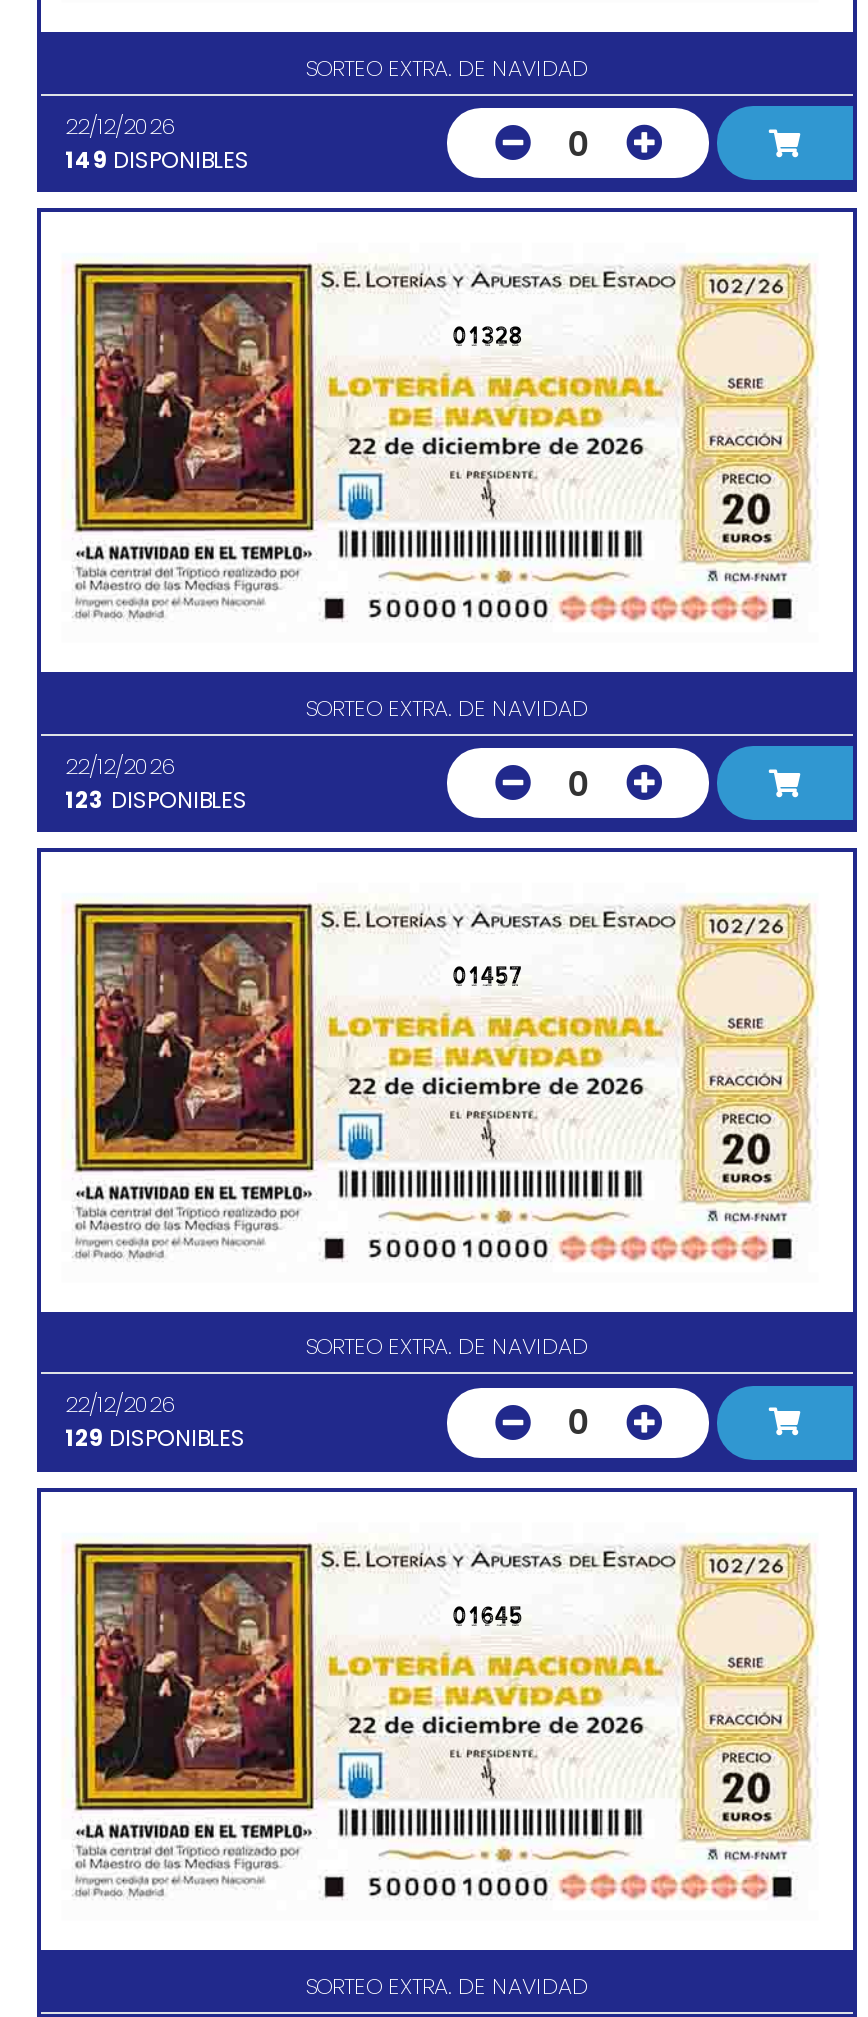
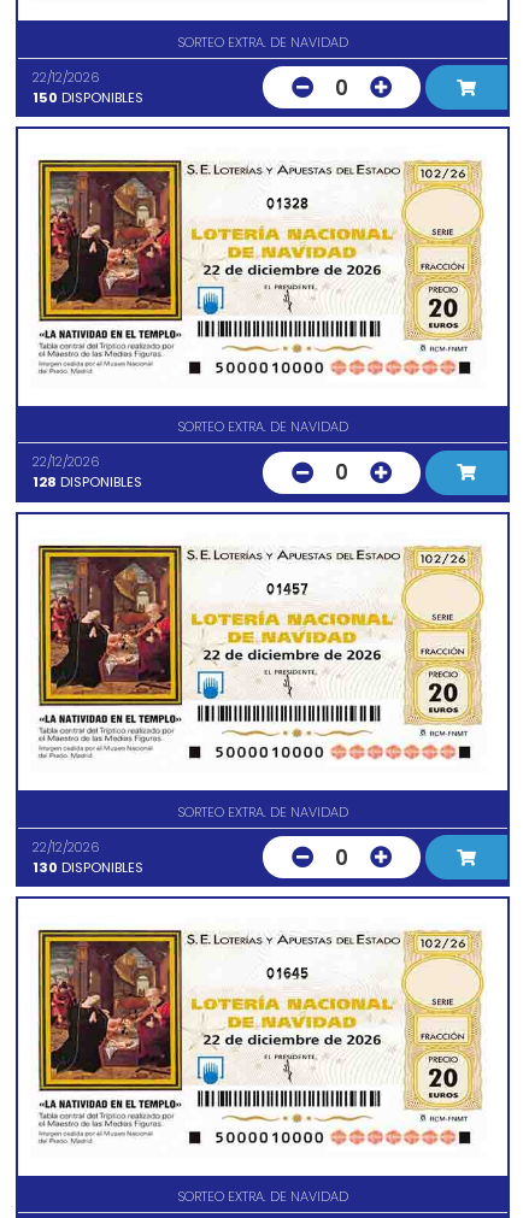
[65,143,249,175] 149 DISPONIBLES -> [33,88,143,107] 150 DISPONIBLES
[65,782,247,814] 123 DISPONIBLES -> [33,473,142,492] 128 DISPONIBLES
[65,1422,245,1454] 129 DISPONIBLES -> [33,858,143,877] 130 DISPONIBLES

